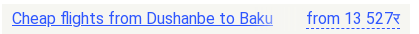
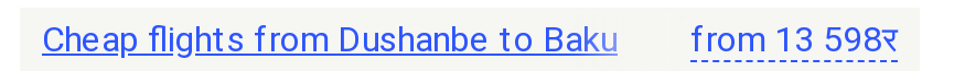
[12,9,400,28] Cheap flights from Dushanbe to Baku from 13 527र -> [42,18,898,60] Cheap flights from Dushanbe to Baku from 13 598र

